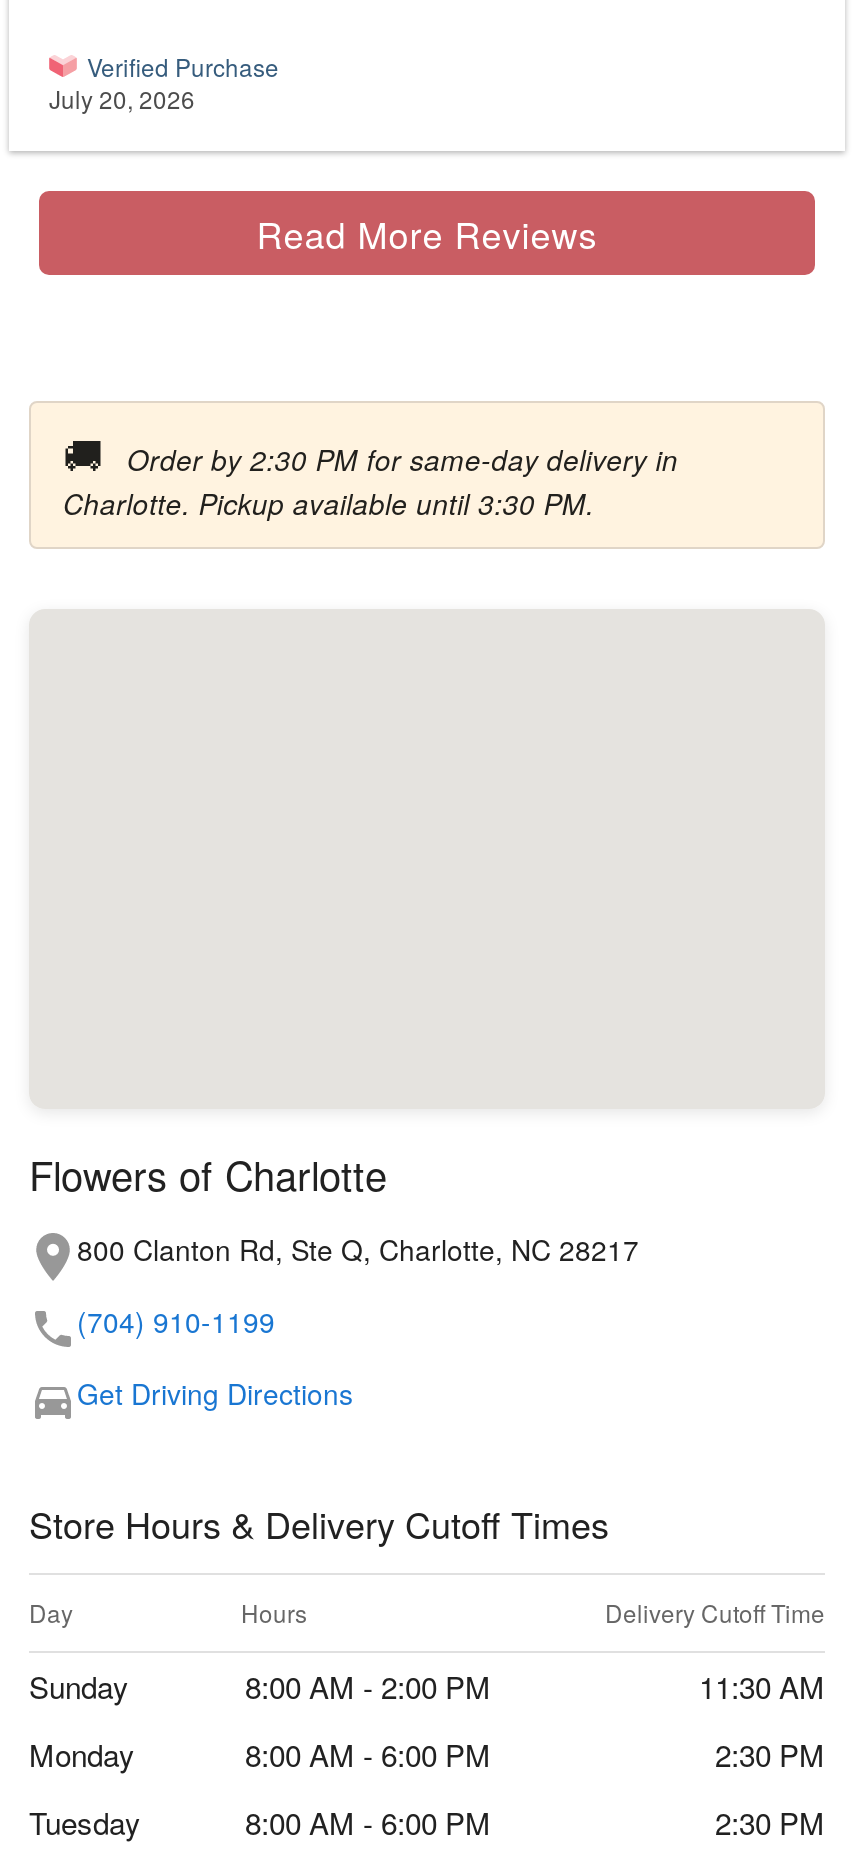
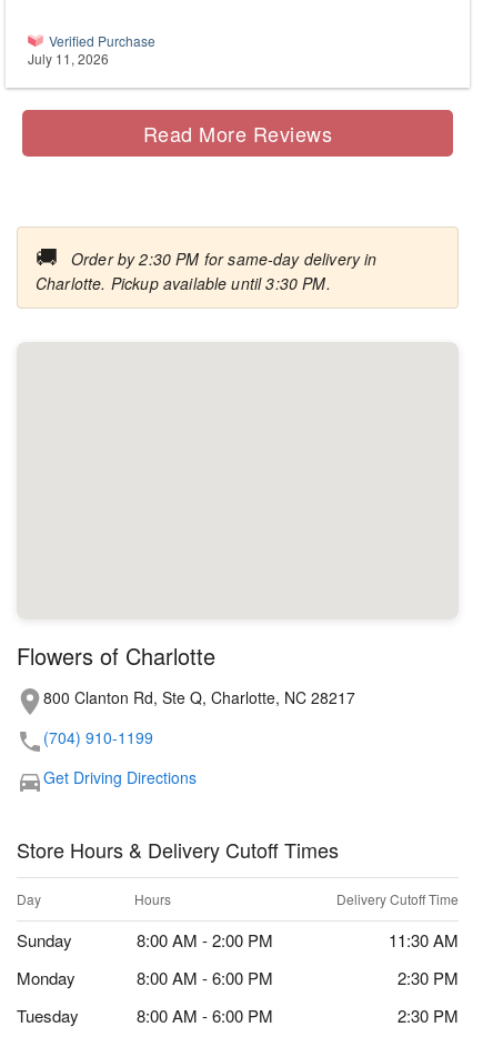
[49,81,195,115] July 20, 2026 -> [28,49,109,68] July 11, 2026

